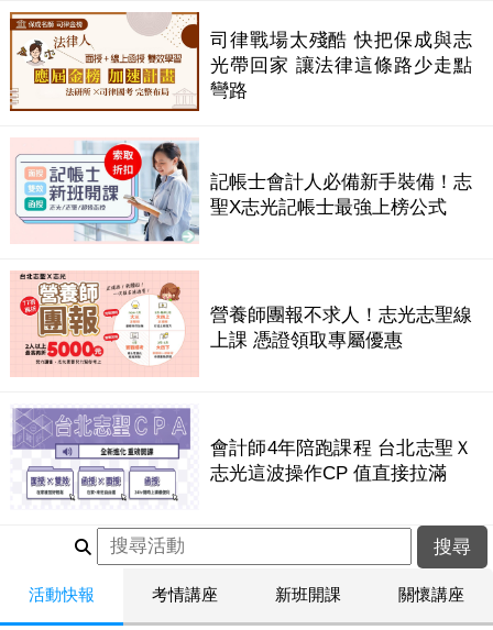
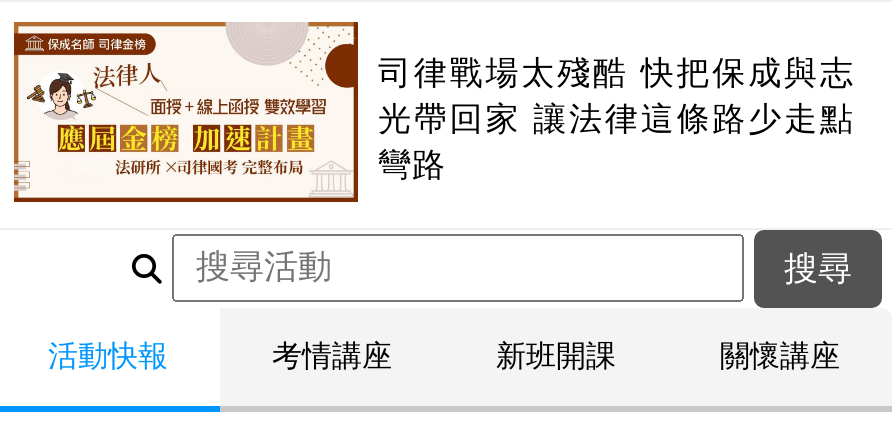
[13,141,472,243] [image] | 記帳士會計人必備新手裝備！志 | 聖X志光記帳士最強上榜公式 -> none
[10,270,472,377] [image] | 營養師團報不求人！志光志聖線 | 上課 憑證領取專屬優惠 -> none
[11,407,472,502] [image] | 會計師4年陪跑課程 台北志聖Ｘ | 志光這波操作CP 值直接拉滿 -> none

